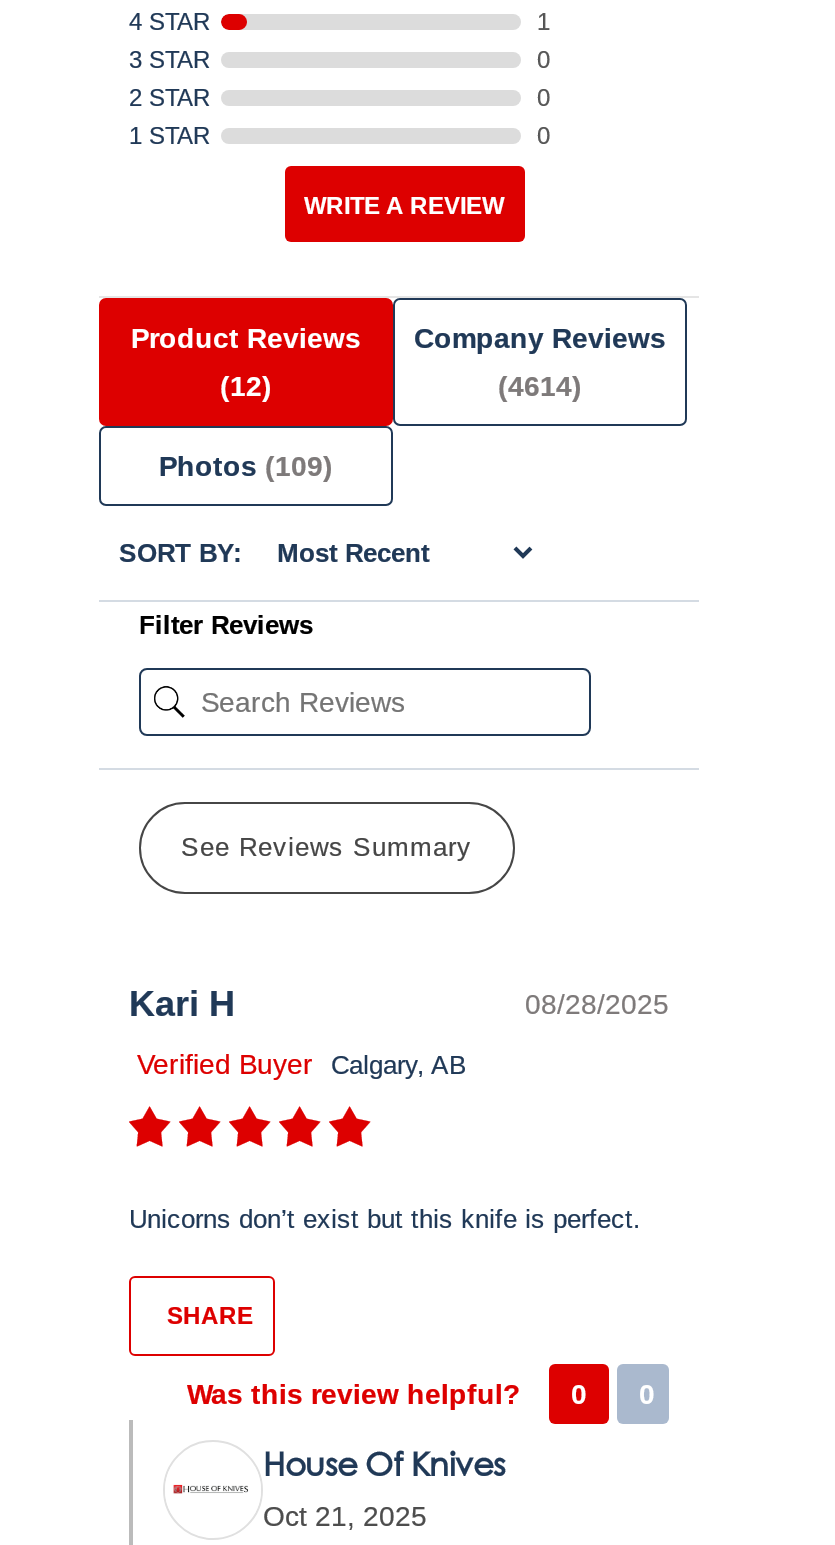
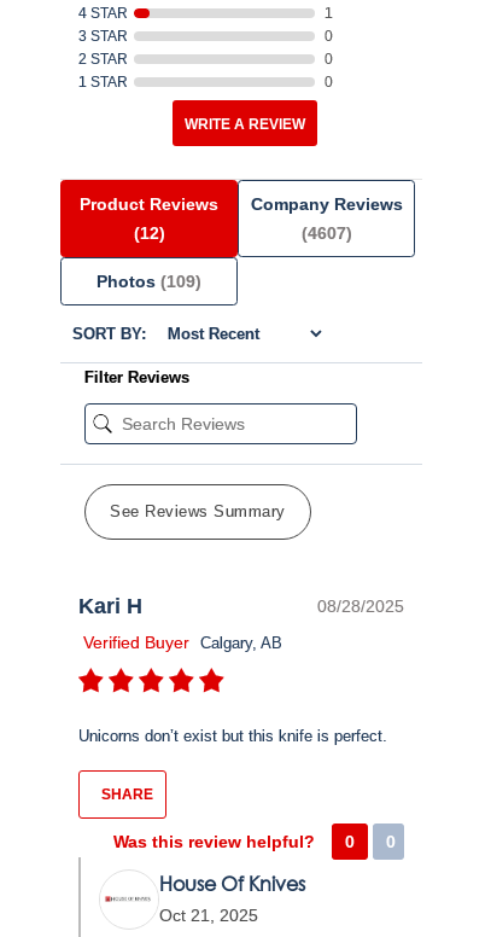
[498,369,582,401] (4614) -> [301,223,352,242] (4607)

